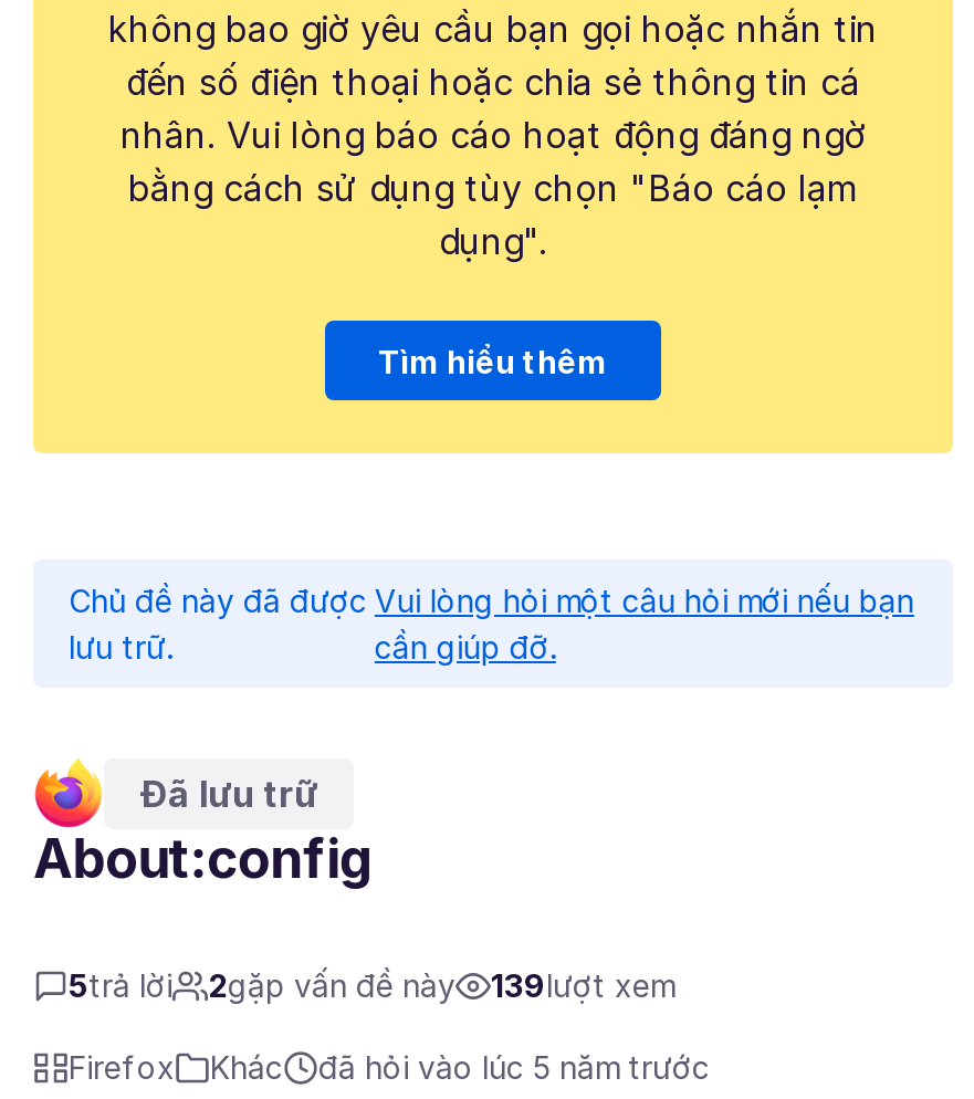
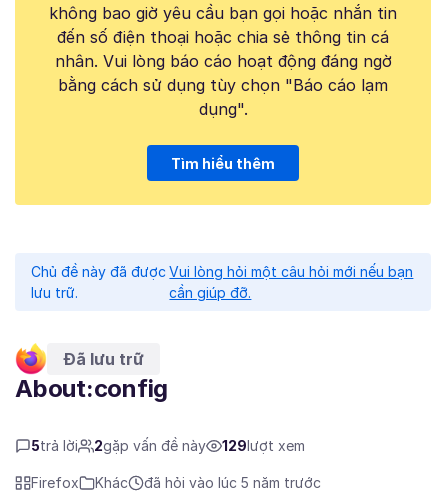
[69,967,674,1004] 5trả lời 2gặp vấn đề này 139lượt xem -> [31,437,305,454] 5trả lời 2gặp vấn đề này 129lượt xem

